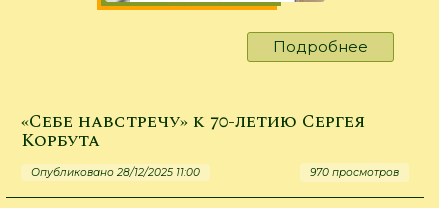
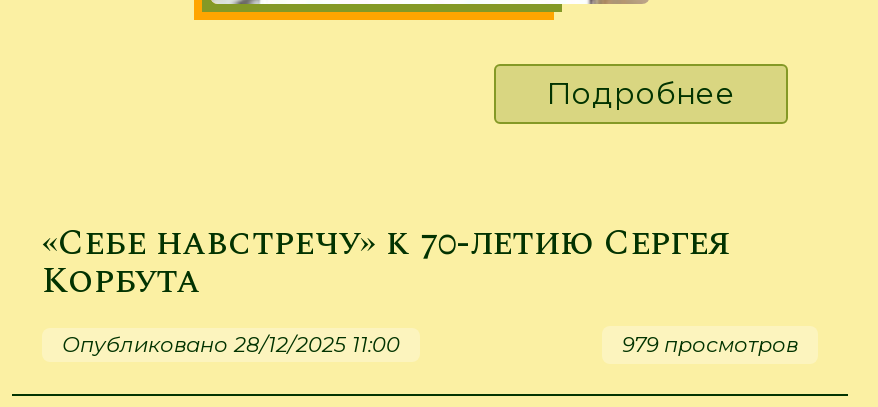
[310,166,399,179] 970 просмотров -> [622,332,798,358] 979 просмотров

